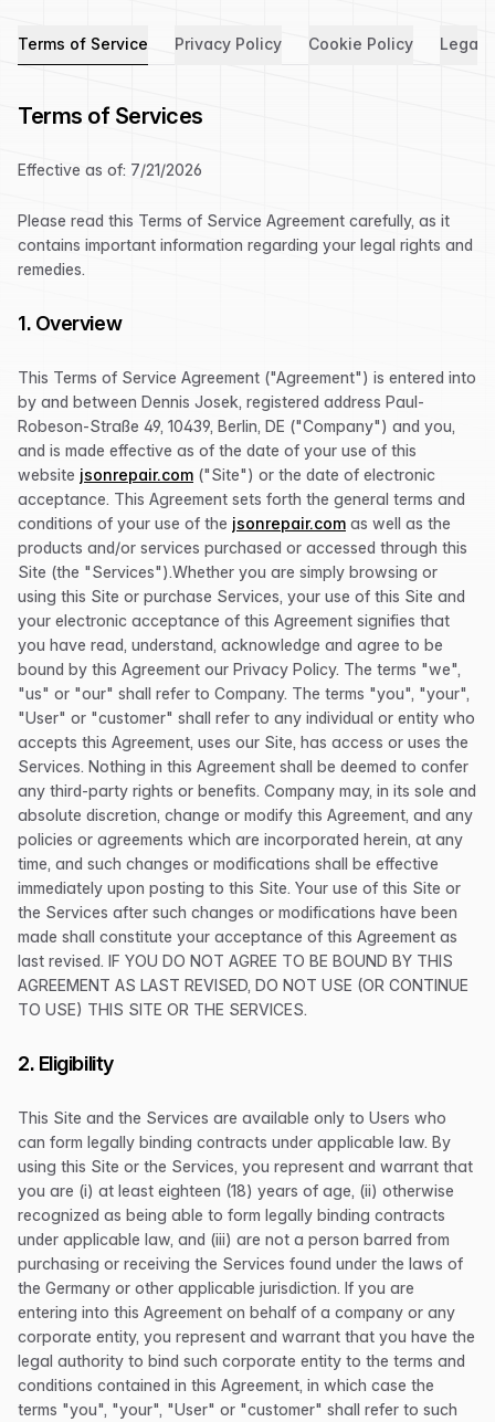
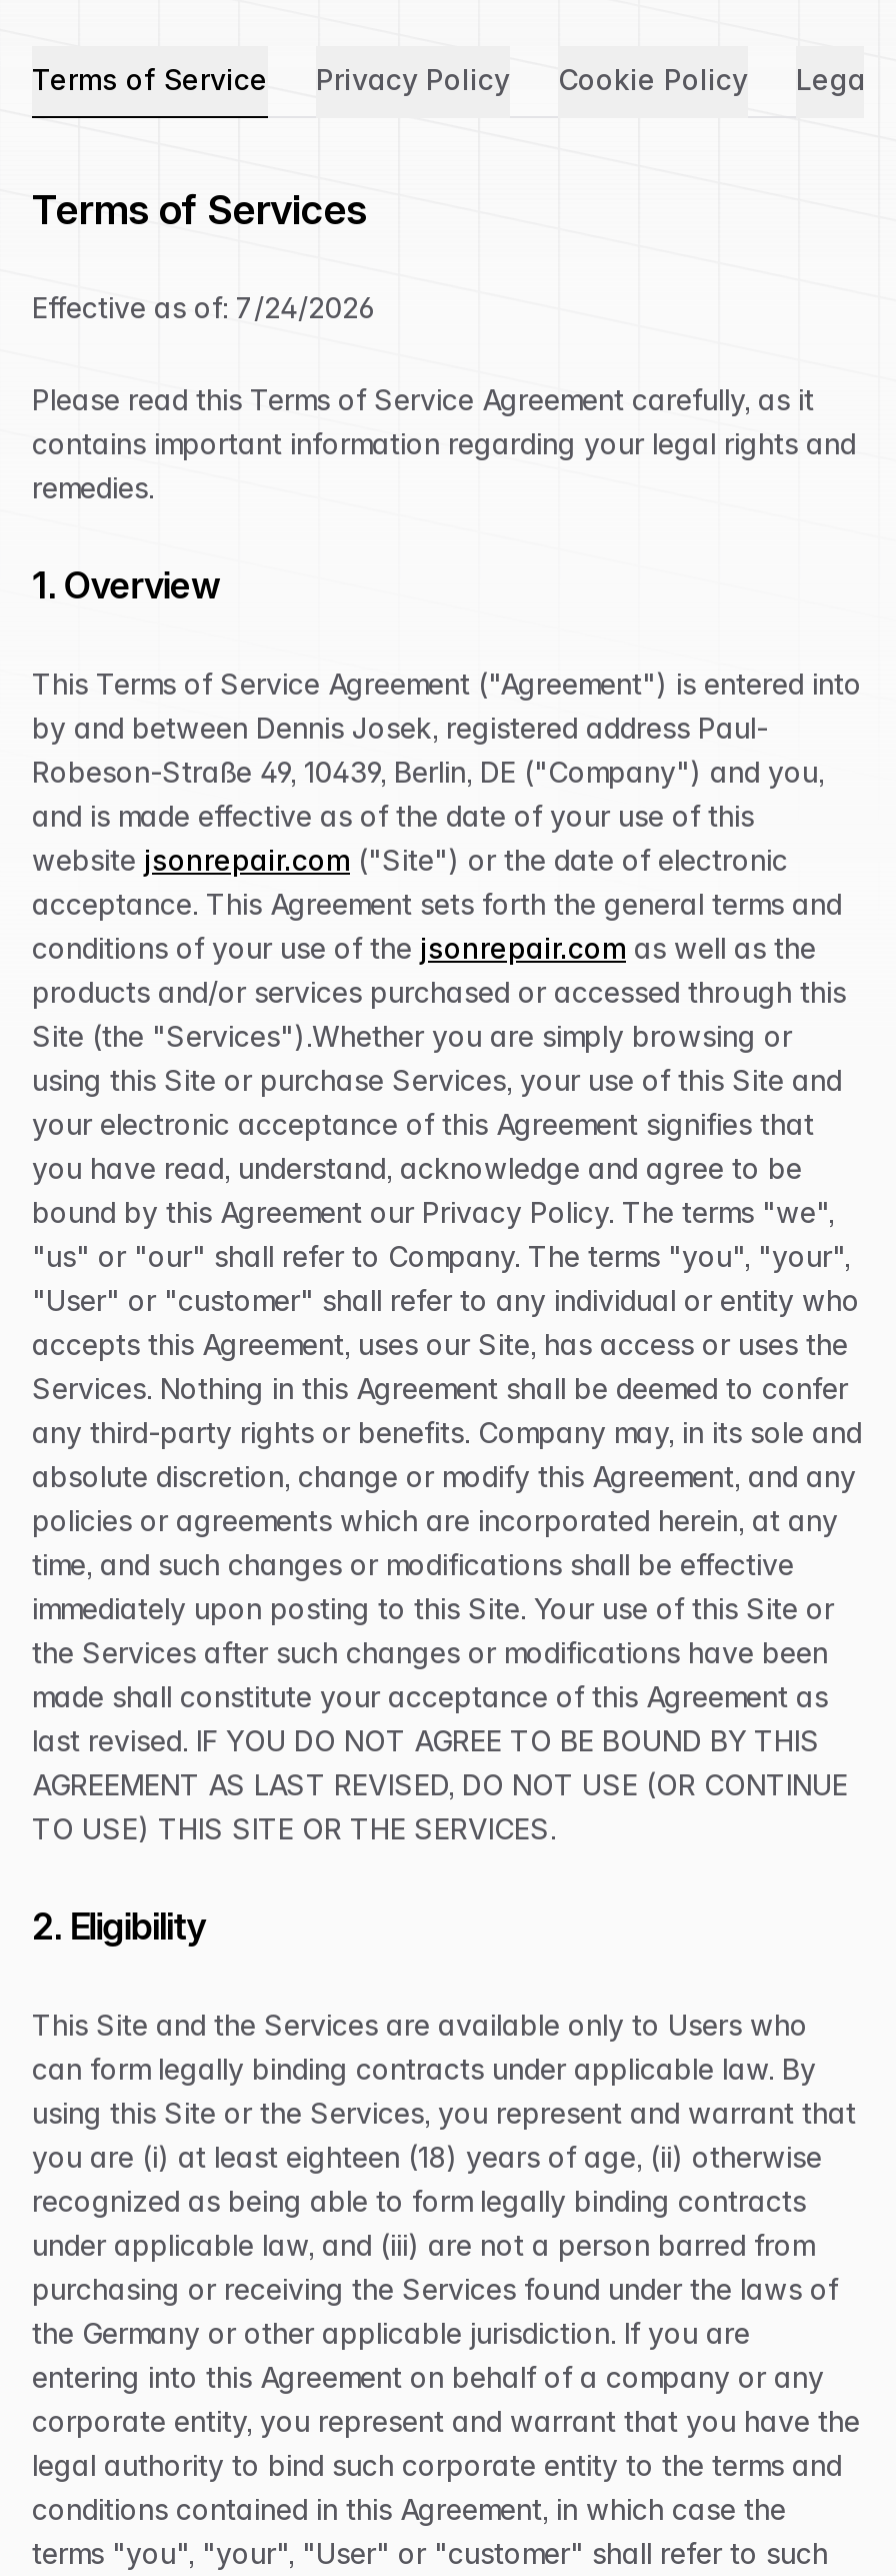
[18,160,202,179] Effective as of: 7/21/2026 -> [32,290,374,324] Effective as of: 7/24/2026

